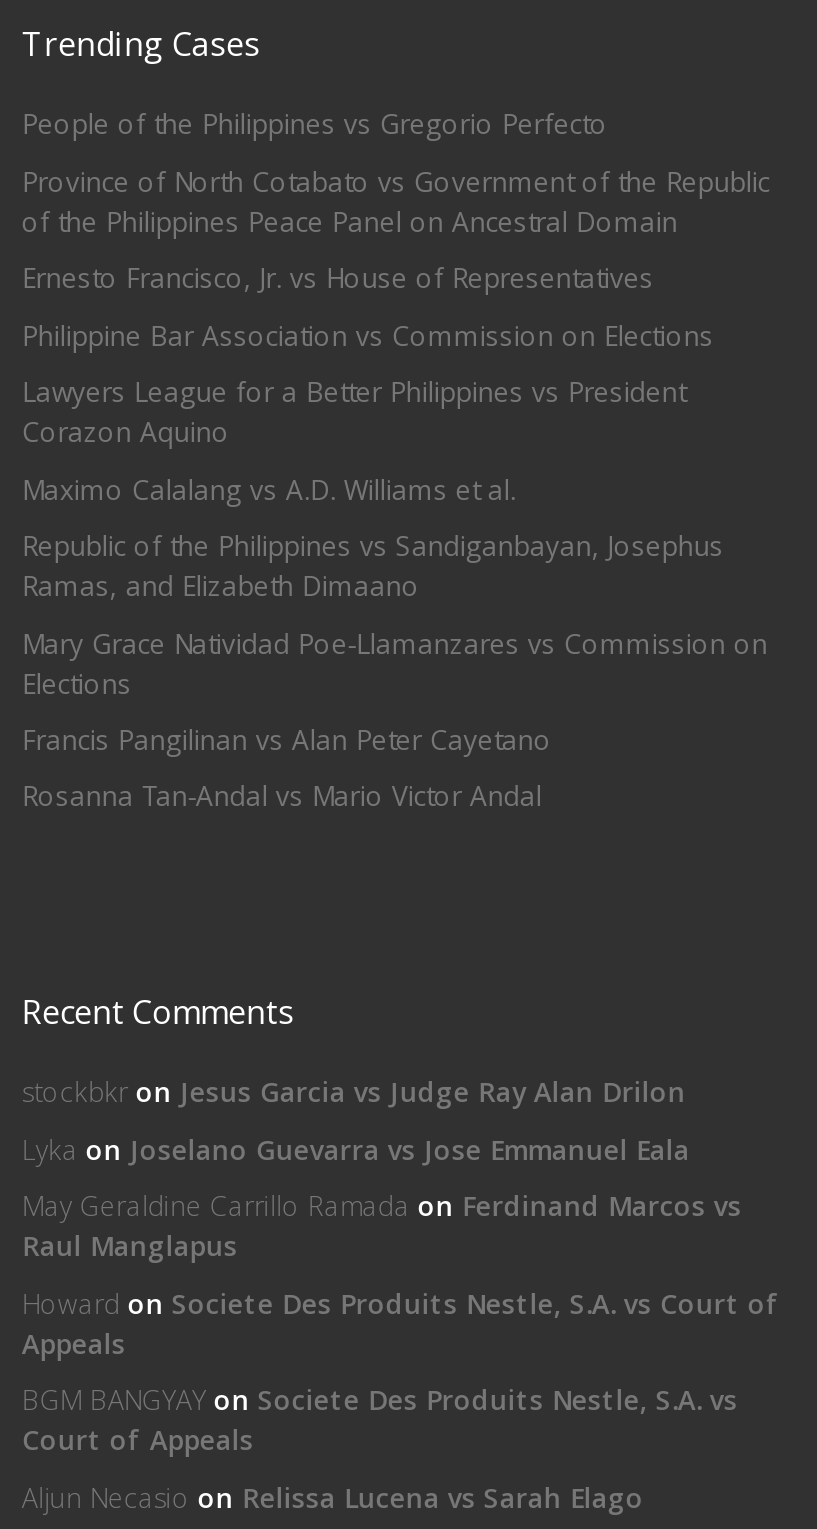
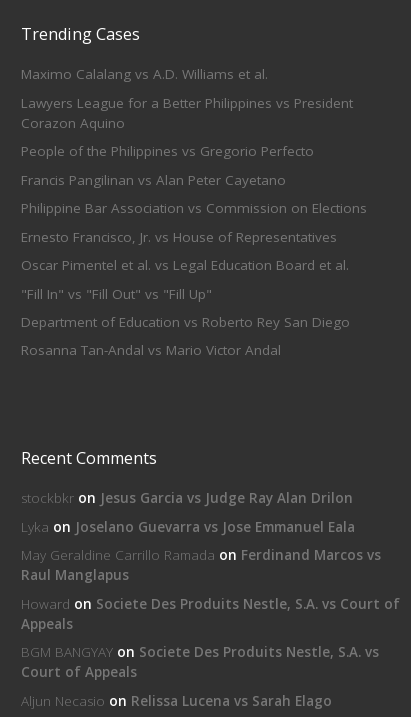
moved [22,107,608,143] -> [21,142,314,160]: People of the Philippines vs Gregorio Perfecto
[22,164,770,240] Province of North Cotabato vs Government of the Republic | of the Philippines Peace Panel on Ancestral Domain -> none
moved [22,261,714,354] -> [21,199,367,246]: Philippine Bar Association vs Commission on Elections | Ernesto Francisco, Jr. vs House of Representatives
moved [22,374,686,450] -> [21,94,353,132]: Lawyers League for a Better Philippines vs President | Corazon Aquino
moved [22,471,516,507] -> [21,65,268,83]: Maximo Calalang vs A.D. Williams et al.
[22,528,768,701] Republic of the Philippines vs Sandiganbayan, Josephus | Ramas, and Elizabeth Dimaano | Mary Grace Natividad Poe-Llamanzares vs Commission on | Elections -> none
moved [22,722,552,758] -> [21,171,286,189]: Francis Pangilinan vs Alan Peter Cayetano
none -> [21,256,350,331] Oscar Pimentel et al. vs Legal Education Board et al. | "Fill In" vs "Fill Out" vs "Fill Up" | Department of Education vs Roberto Rey San Diego

